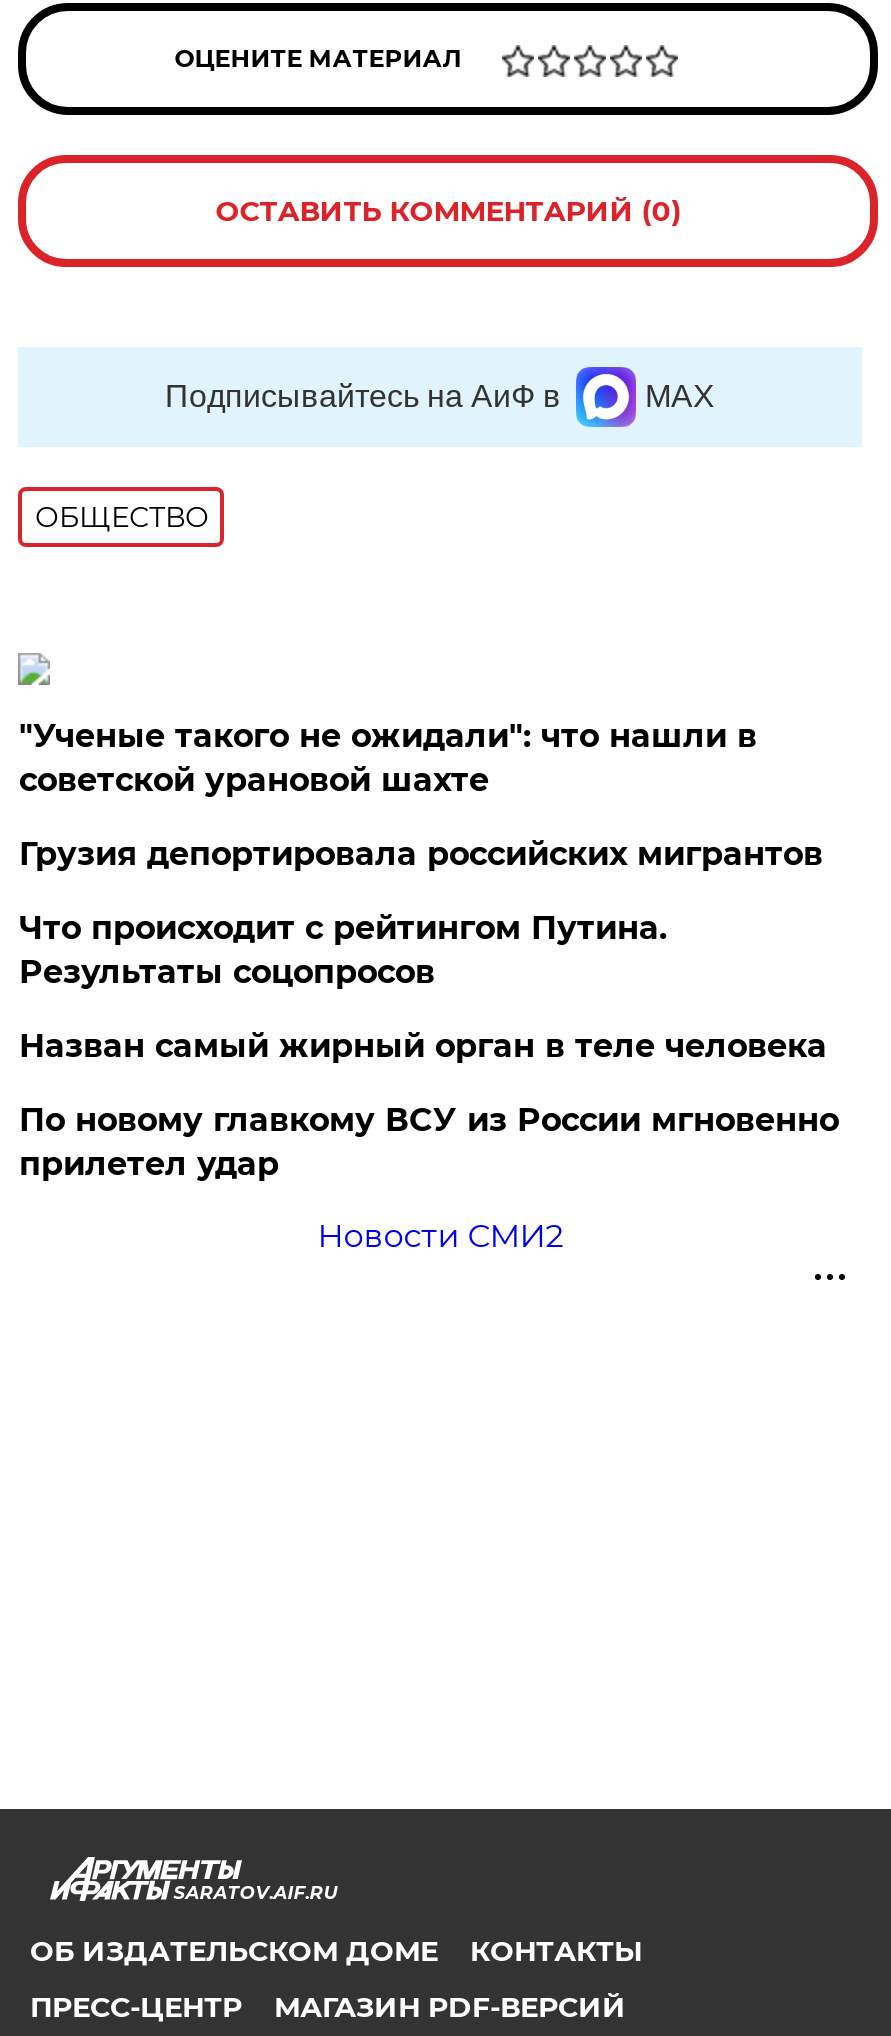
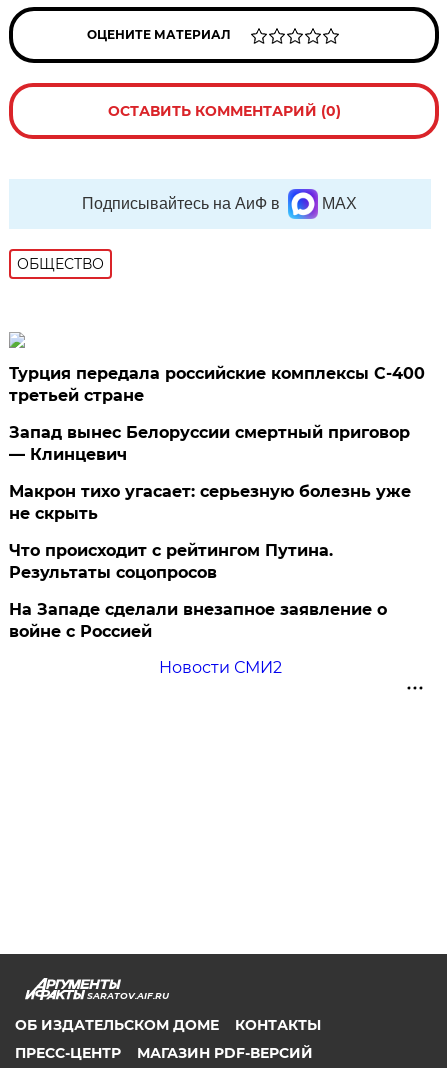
[19,717,823,873] "Ученые такого не ожидали": что нашли в | советской урановой шахте | Грузия депортировала российских мигрантов -> [9,364,425,523] Турция передала российские комплексы С-400 | третьей стране | Запад вынес Белоруссии смертный приговор | — Клинцевич | Макрон тихо угасает: серьезную болезнь уже | не скрыть
moved [19,909,667,991] -> [9,541,333,582]: Что происходит с рейтингом Путина. | Результаты соцопросов
[19,1027,839,1183] Назван самый жирный орган в теле человека | По новому главкому ВСУ из России мгновенно | прилетел удар -> [9,600,387,641] На Западе сделали внезапное заявление о | войне с Россией

